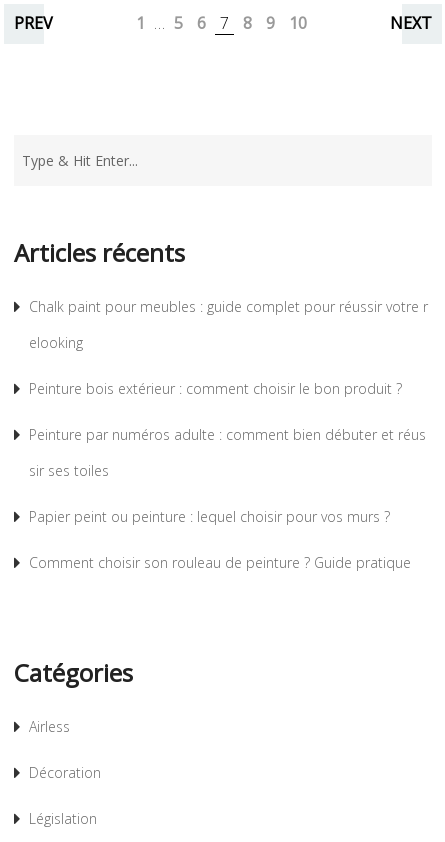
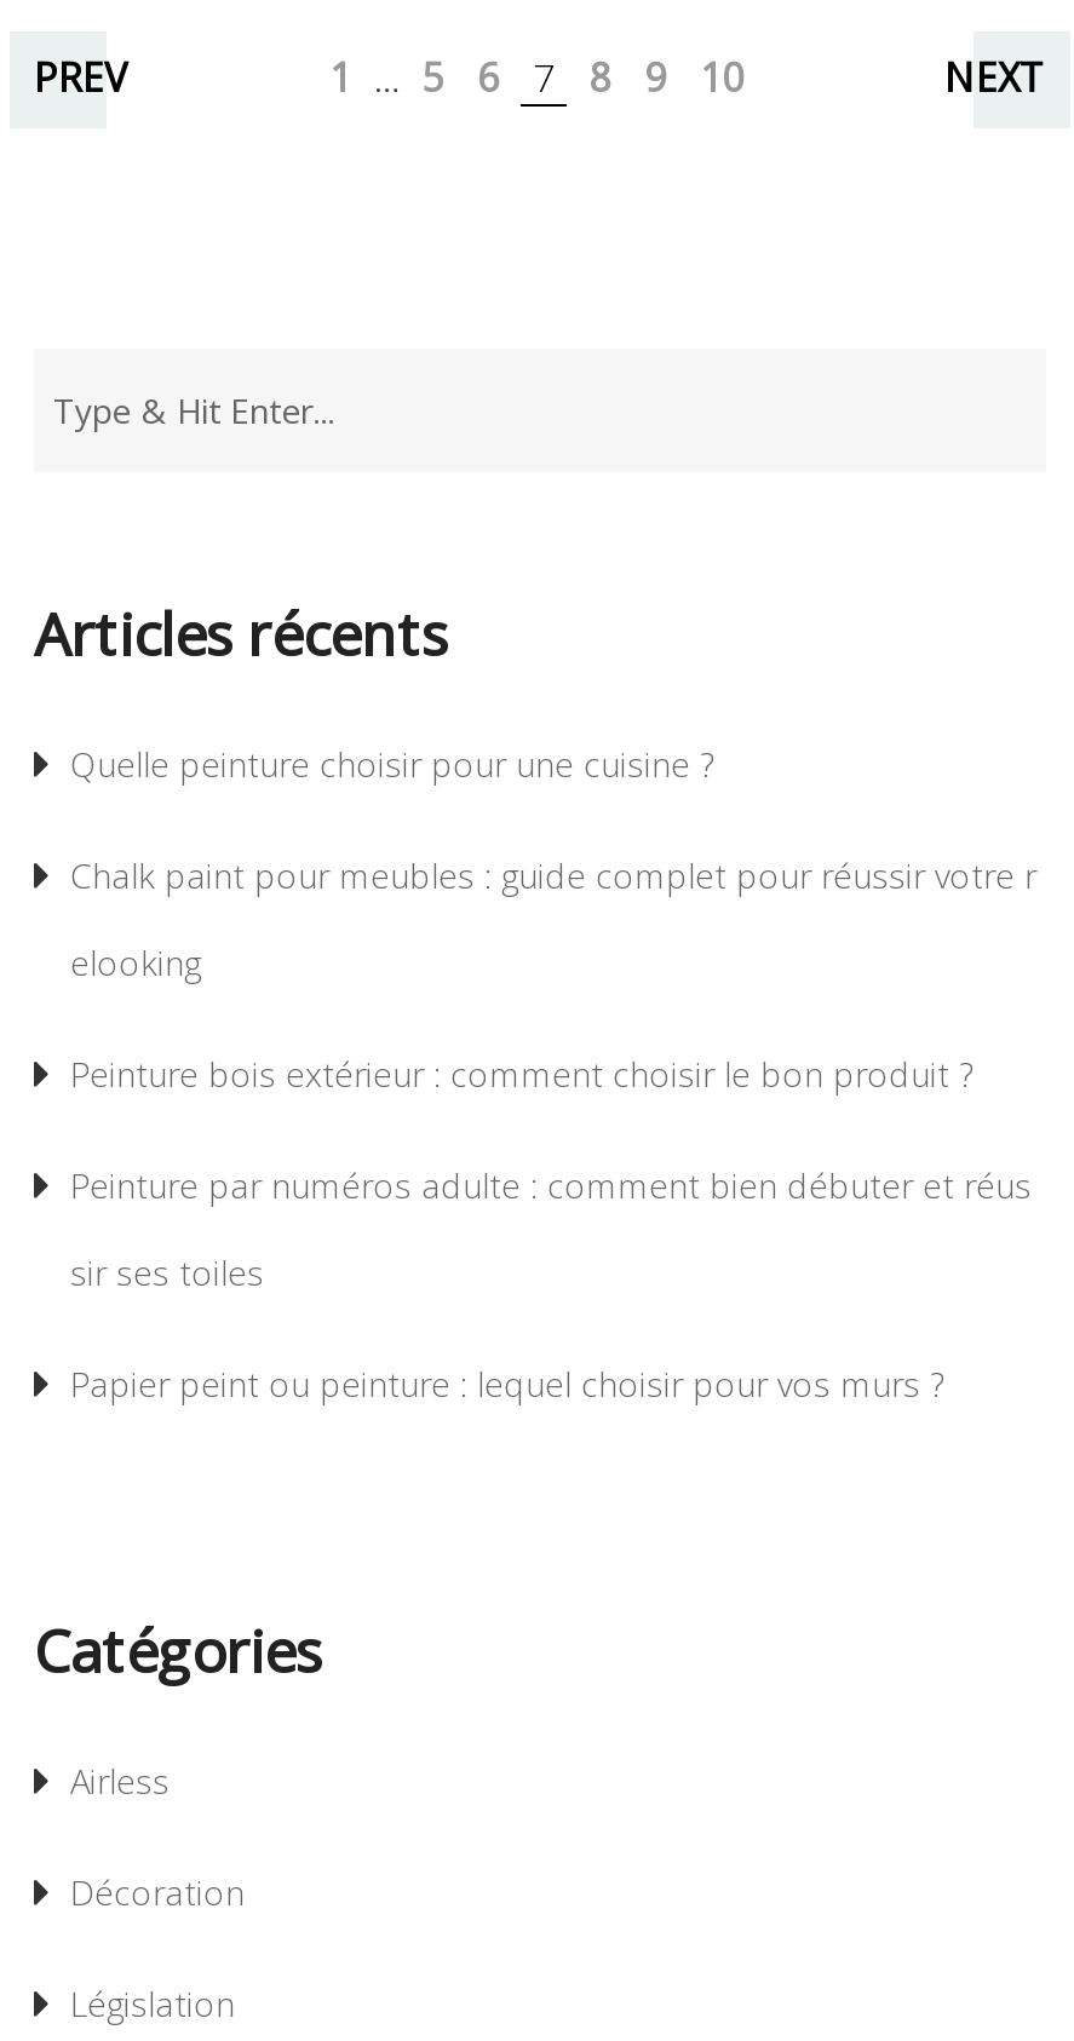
none -> [70,741,714,787] Quelle peinture choisir pour une cuisine ?
moved [29,297,428,526] -> [70,853,1036,1407]: Chalk paint pour meubles : guide complet pour réussir votre r | elooking | Peinture bois extérieur : comment choisir le bon produit ? | Peinture par numéros adulte : comment bien débuter et réus | sir ses toiles | Papier peint ou peinture : lequel choisir pour vos murs ?
[29,553,411,572] Comment choisir son rouleau de peinture ? Guide pratique -> none

